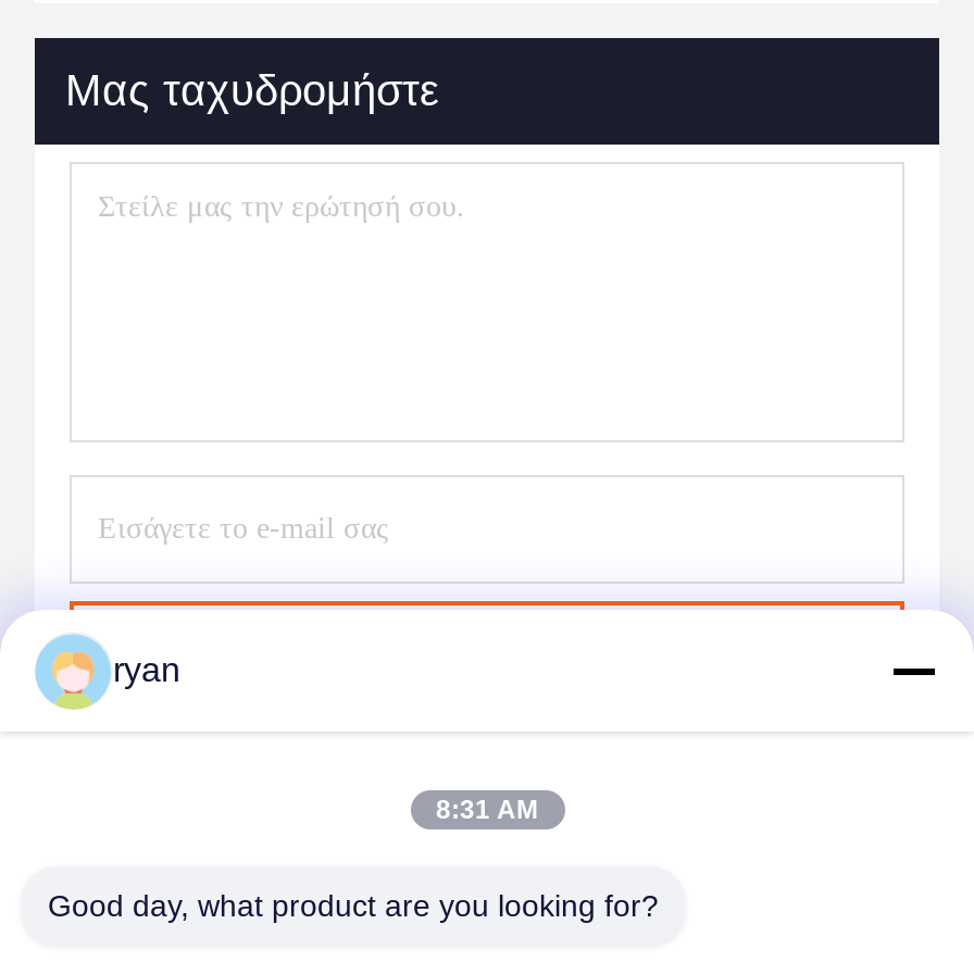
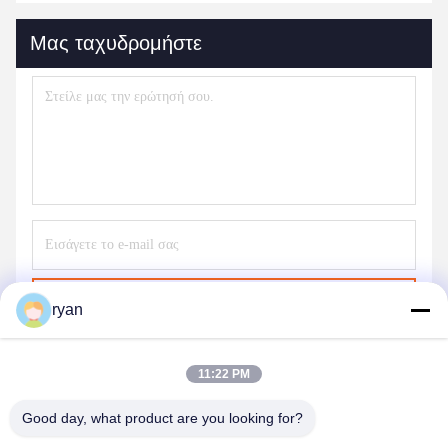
[436,795,538,825] 8:31 AM -> [198,367,250,381] 11:22 PM

